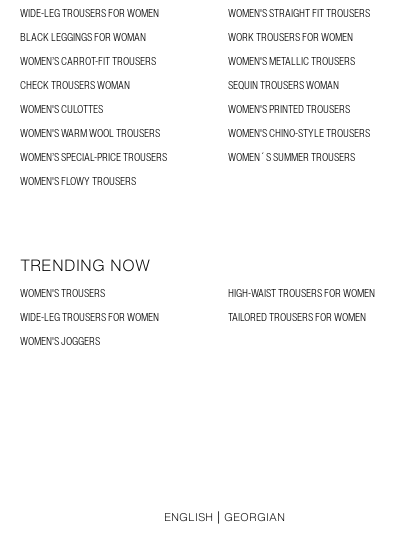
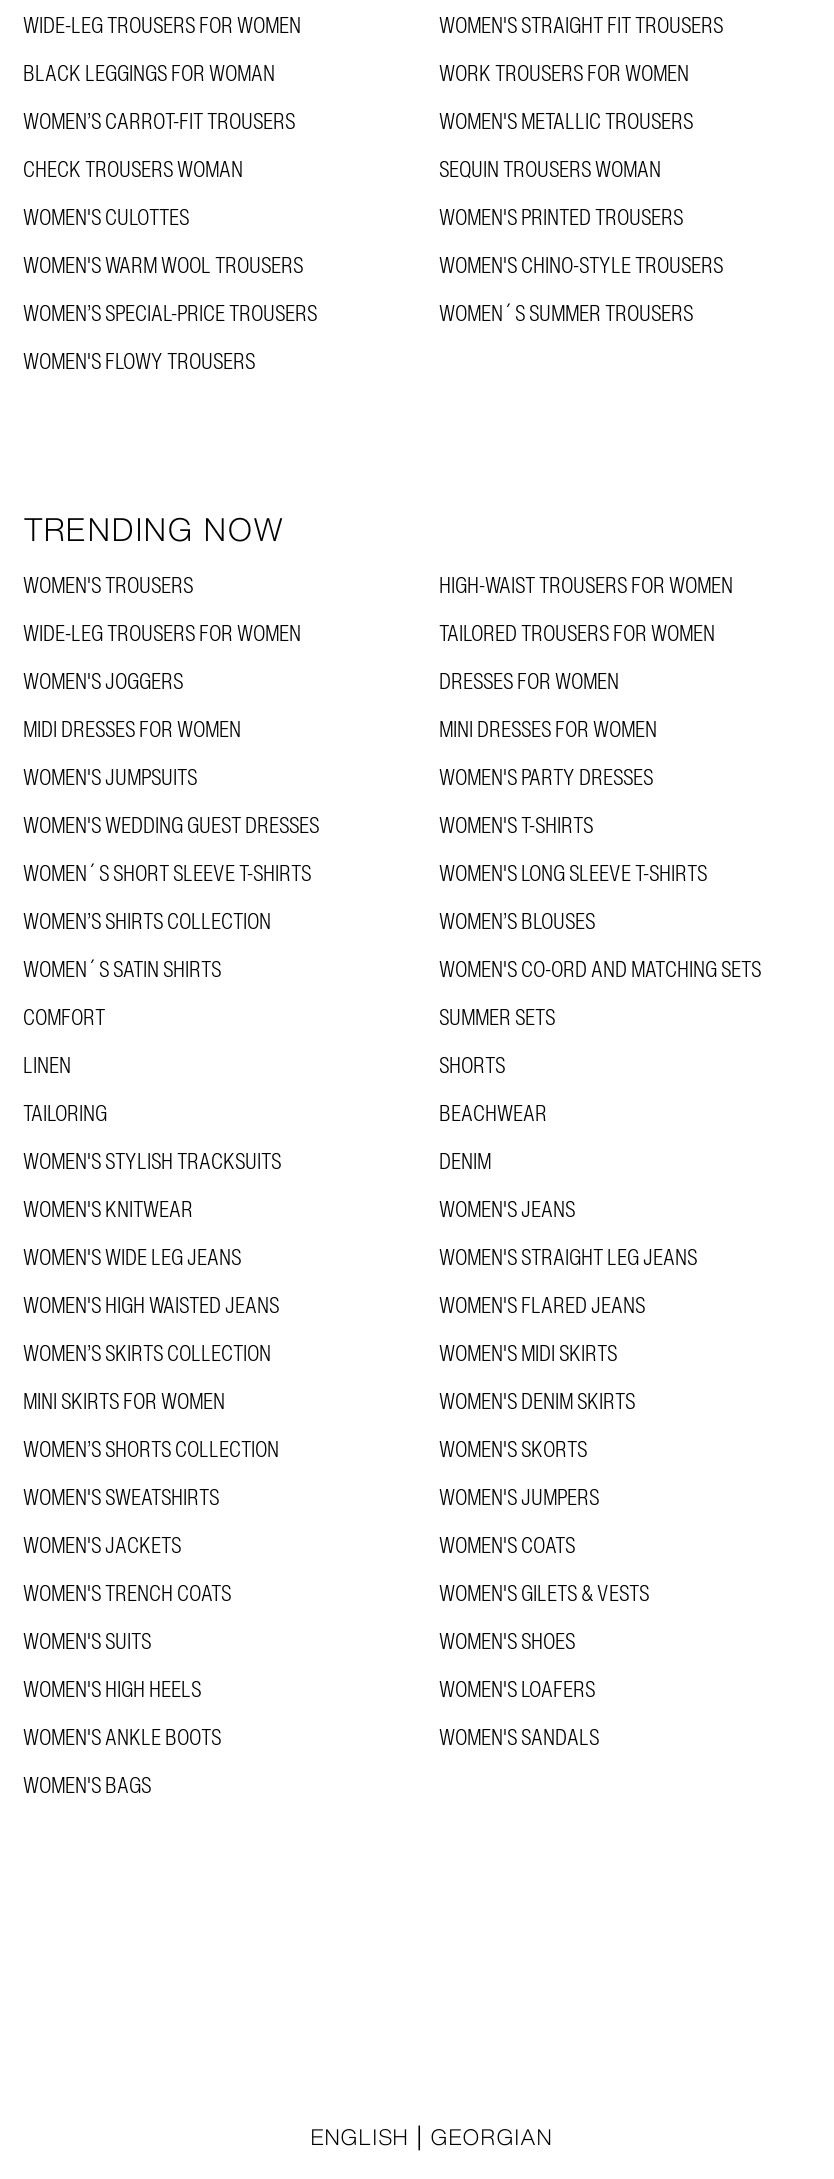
none -> [23,665,761,1801] DRESSES FOR WOMEN | MIDI DRESSES FOR WOMEN | MINI DRESSES FOR WOMEN | WOMEN'S JUMPSUITS | WOMEN'S PARTY DRESSES | WOMEN'S WEDDING GUEST DRESSES | WOMEN'S T-SHIRTS | WOMEN´S SHORT SLEEVE T-SHIRTS | WOMEN'S LONG SLEEVE T-SHIRTS | WOMEN’S SHIRTS COLLECTION | WOMEN’S BLOUSES | WOMEN´S SATIN SHIRTS | WOMEN'S CO-ORD AND MATCHING SETS | COMFORT | SUMMER SETS | LINEN | SHORTS | TAILORING | BEACHWEAR | WOMEN'S STYLISH TRACKSUITS | DENIM | WOMEN'S KNITWEAR | WOMEN'S JEANS | WOMEN'S WIDE LEG JEANS | WOMEN'S STRAIGHT LEG JEANS | WOMEN'S HIGH WAISTED JEANS | WOMEN'S FLARED JEANS | WOMEN’S SKIRTS COLLECTION | WOMEN'S MIDI SKIRTS | MINI SKIRTS FOR WOMEN | WOMEN'S DENIM SKIRTS | WOMEN’S SHORTS COLLECTION | WOMEN'S SKORTS | WOMEN'S SWEATSHIRTS | WOMEN'S JUMPERS | WOMEN'S JACKETS | WOMEN'S COATS | WOMEN'S TRENCH COATS | WOMEN'S GILETS & VESTS | WOMEN'S SUITS | WOMEN'S SHOES | WOMEN'S HIGH HEELS | WOMEN'S LOAFERS | WOMEN'S ANKLE BOOTS | WOMEN'S SANDALS | WOMEN'S BAGS

